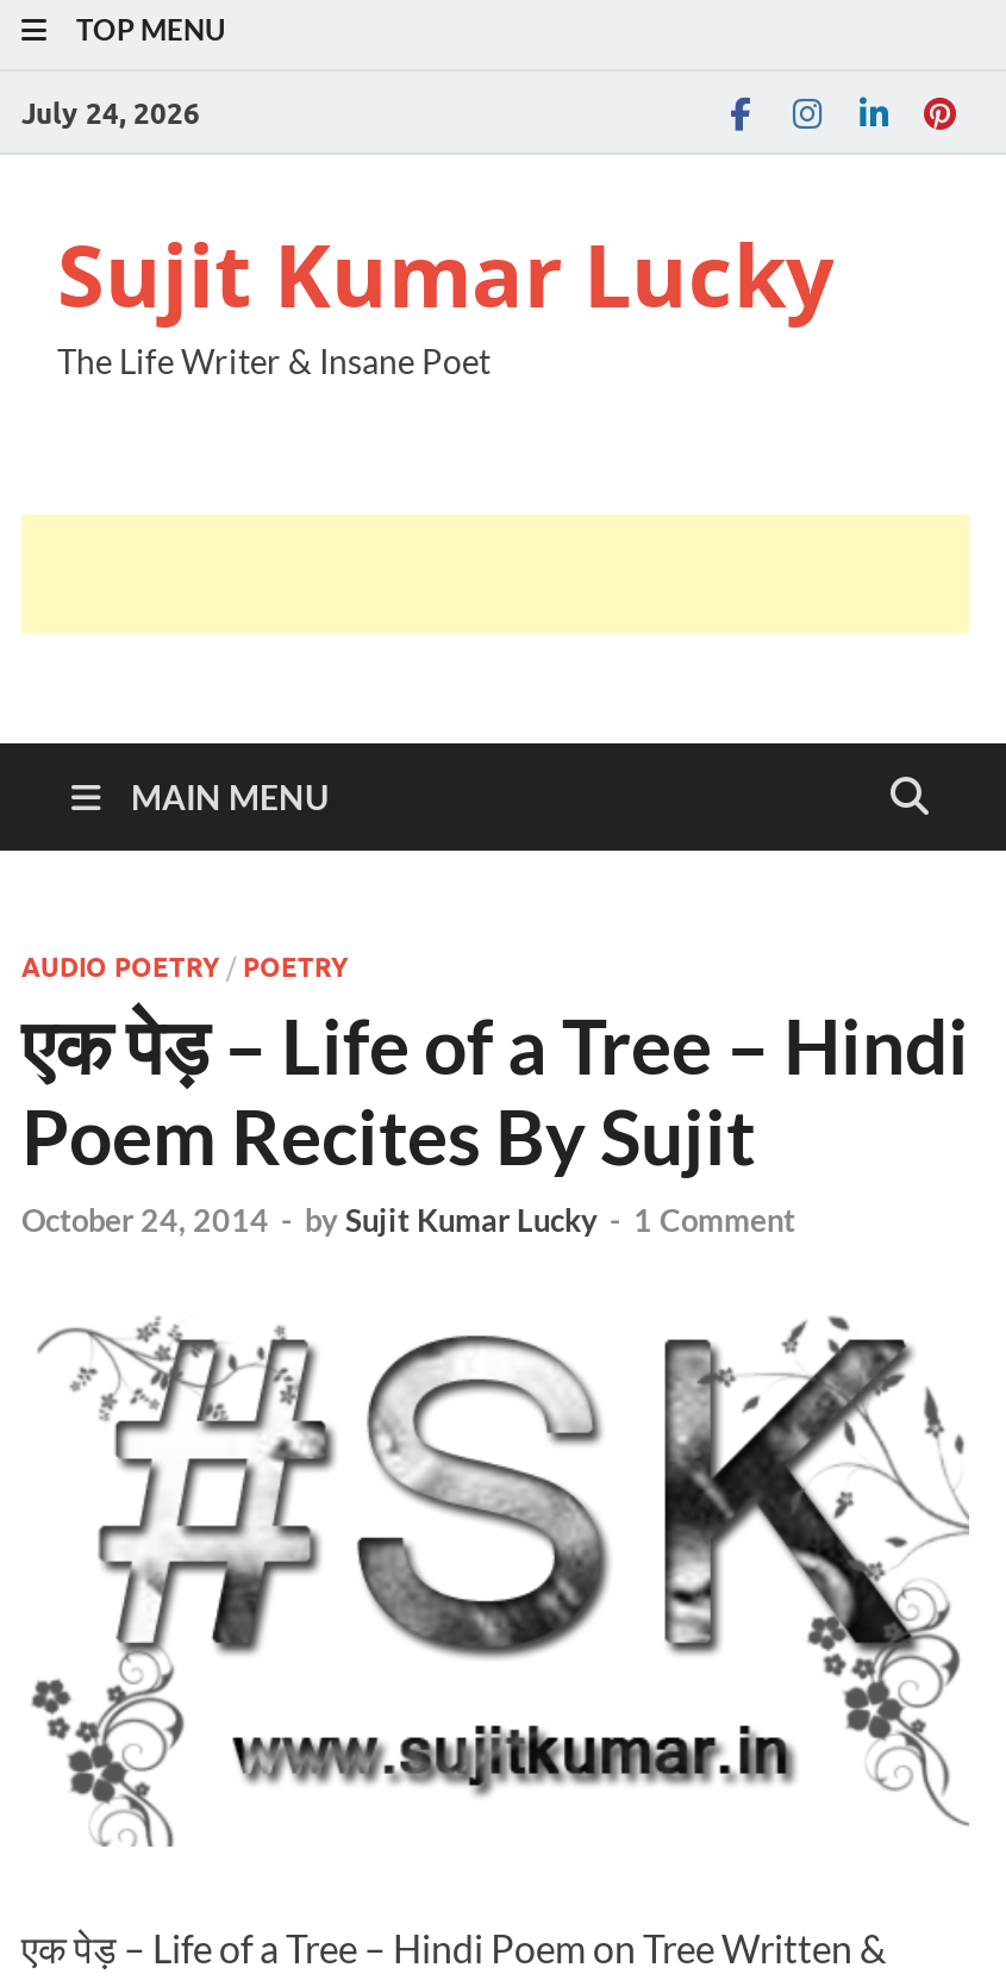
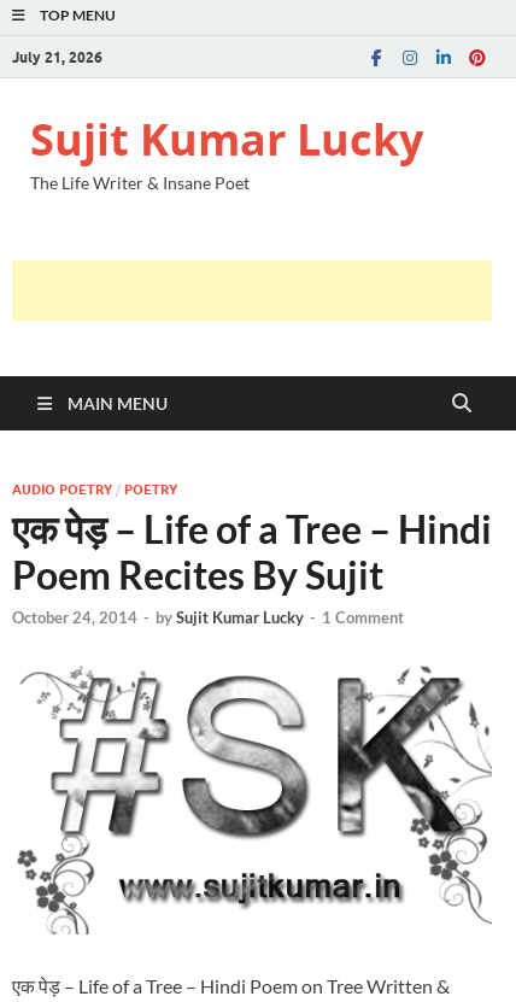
[21,94,200,130] July 24, 2026 -> [12,48,102,66] July 21, 2026

